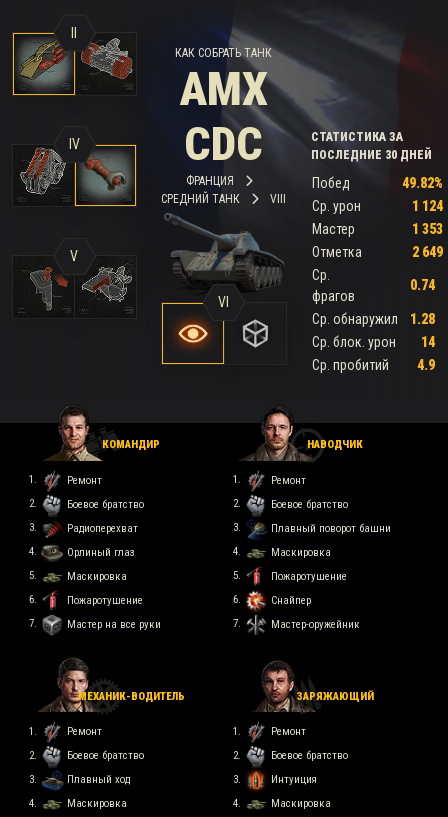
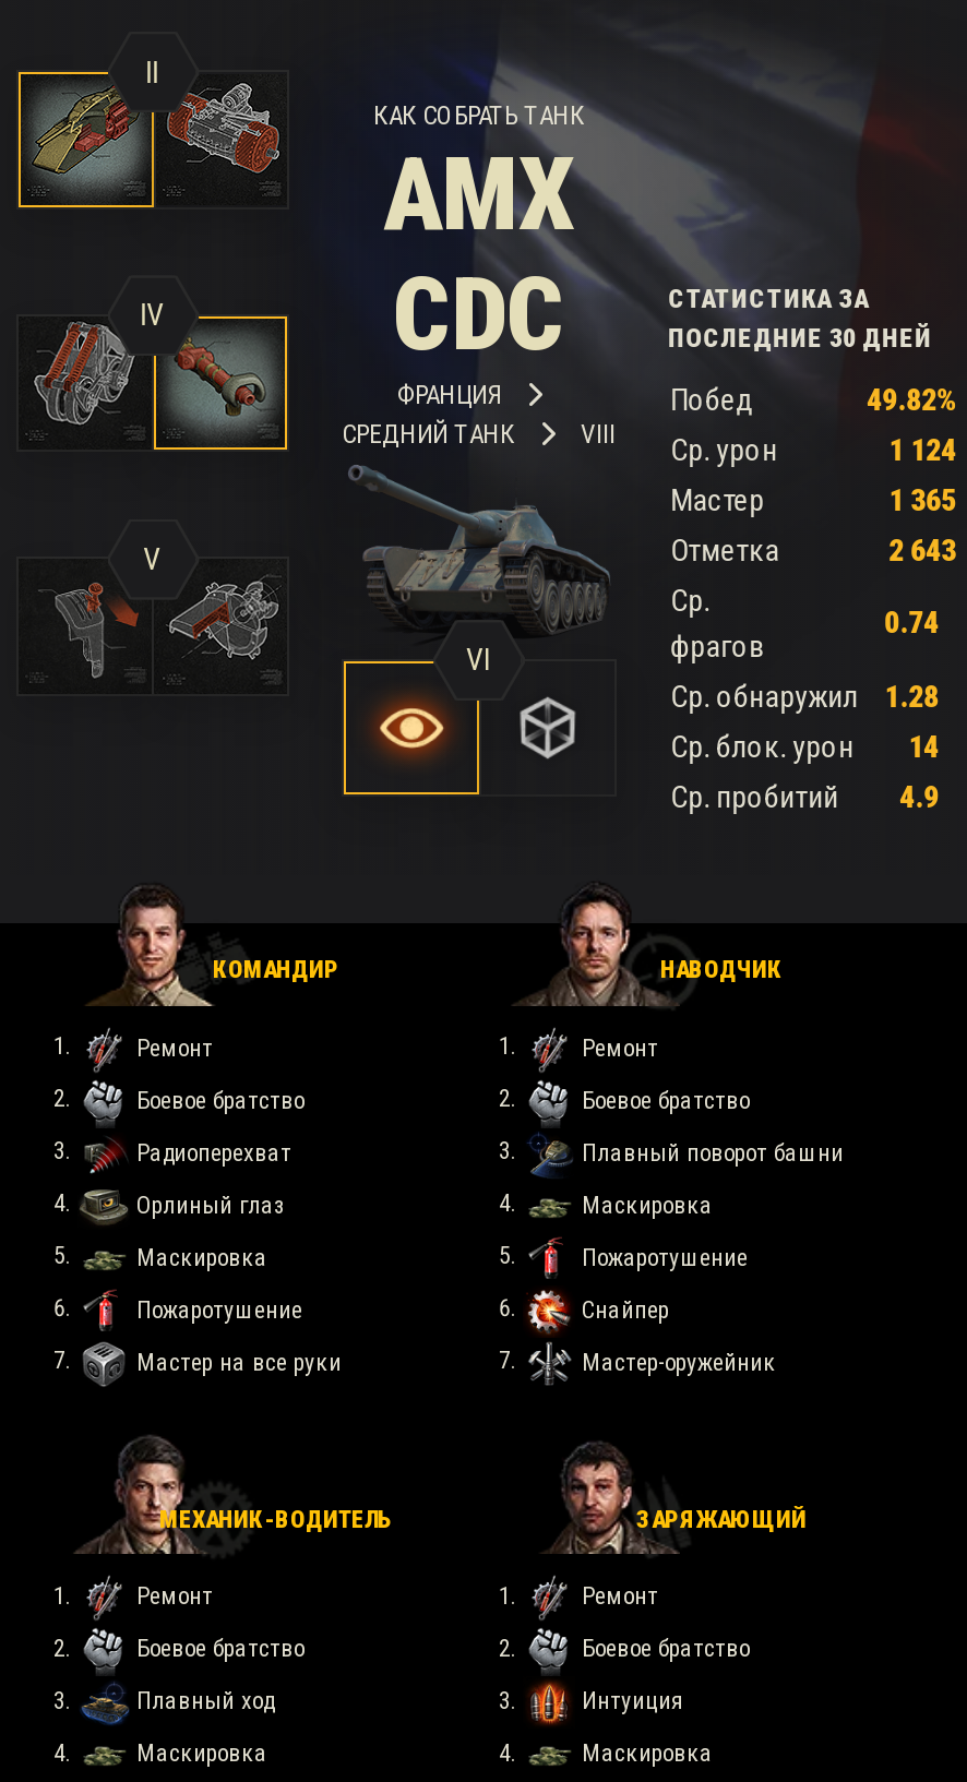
[412,221,443,237] 1 353 -> [889,482,957,517] 1 365
[412,244,443,260] 2 649 -> [889,533,957,567] 2 643

